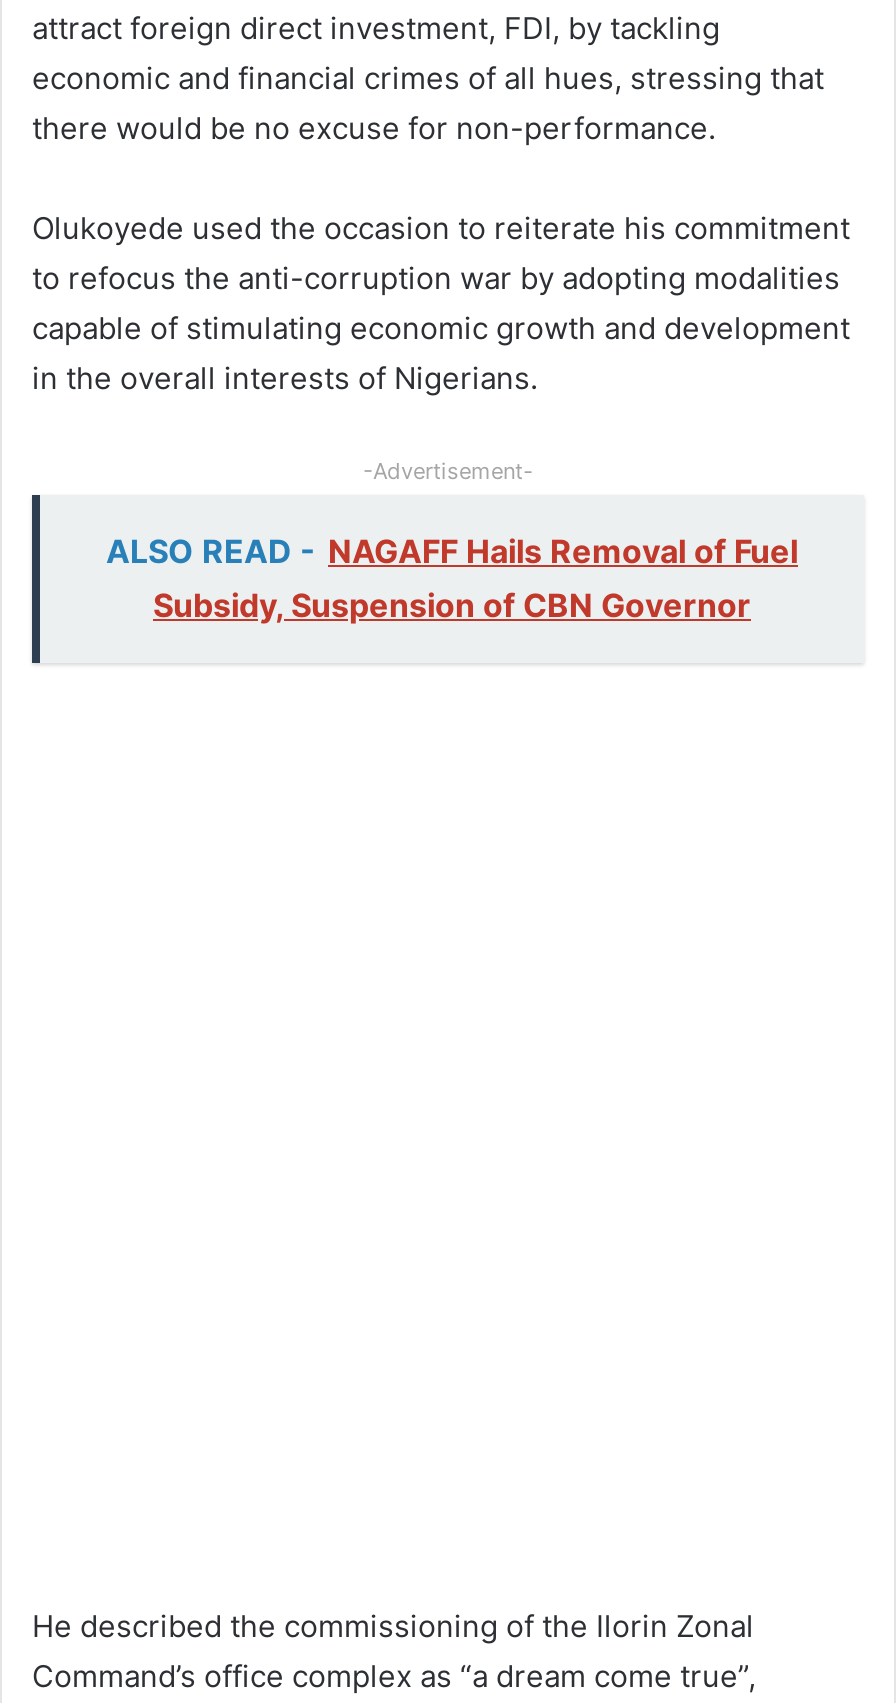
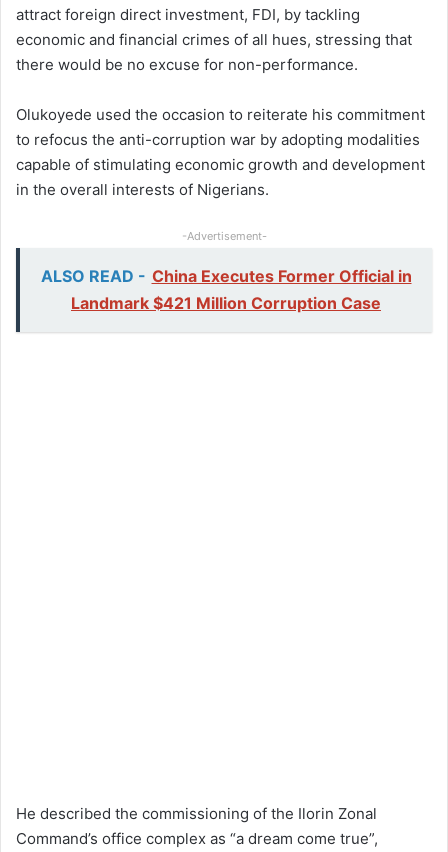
[106,530,798,624] ALSO READ - NAGAFF Hails Removal of Fuel | Subsidy, Suspension of CBN Governor -> [40,266,411,313] ALSO READ - China Executes Former Official in | Landmark $421 Million Corruption Case

